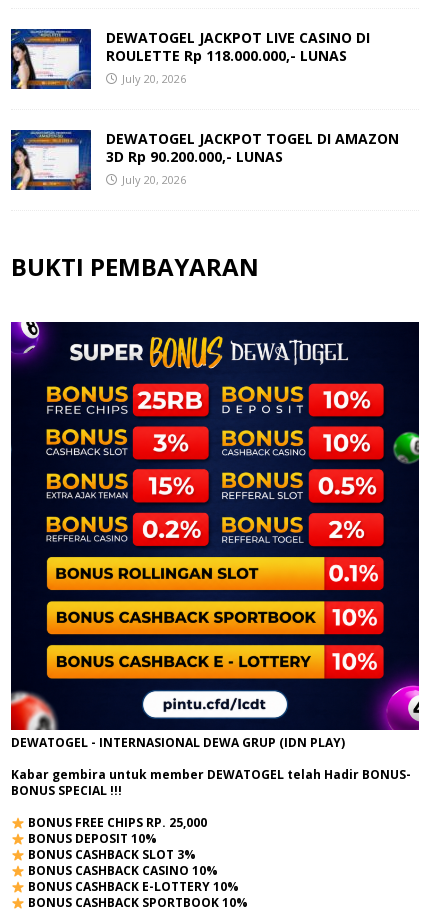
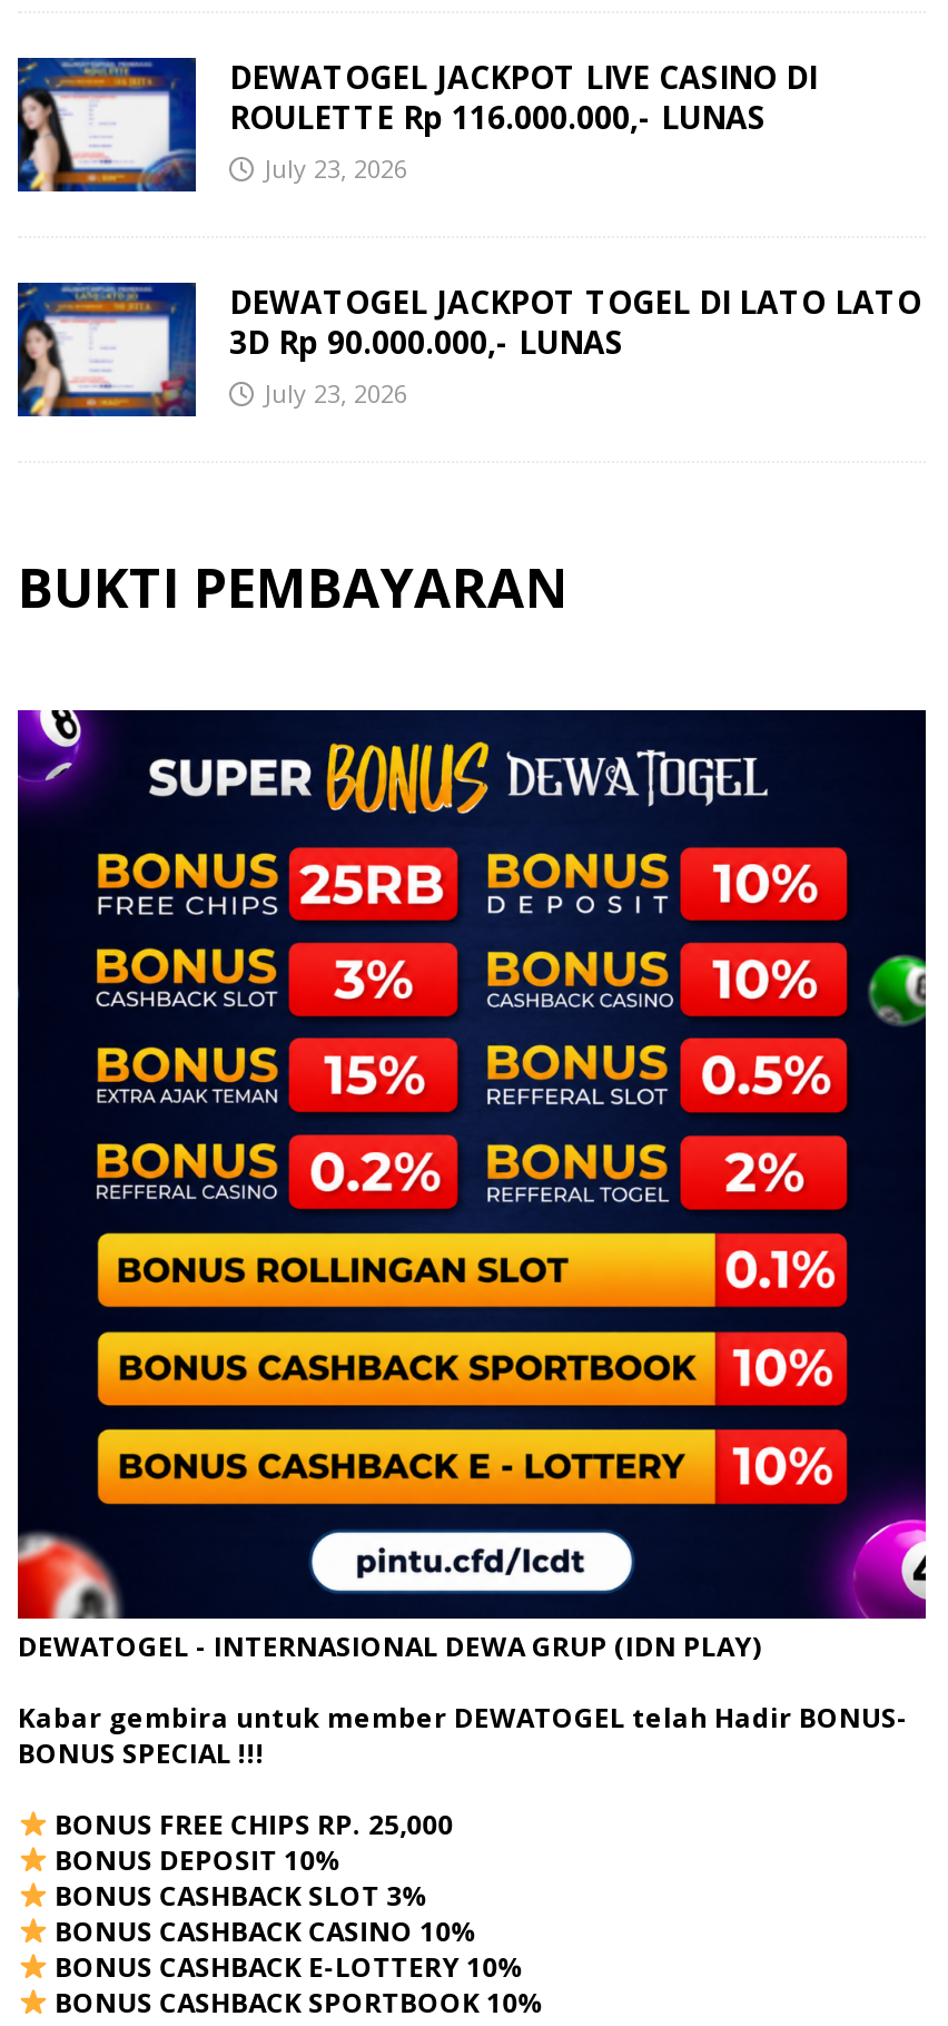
[106,46,347,86] ROULETTE Rp 118.000.000,- LUNAS | July 20, 2026 -> [229,96,766,185] ROULETTE Rp 116.000.000,- LUNAS | July 23, 2026
[106,129,399,187] DEWATOGEL JACKPOT TOGEL DI AMAZON | 3D Rp 90.200.000,- LUNAS | July 20, 2026 -> [229,281,921,410] DEWATOGEL JACKPOT TOGEL DI LATO LATO | 3D Rp 90.000.000,- LUNAS | July 23, 2026

